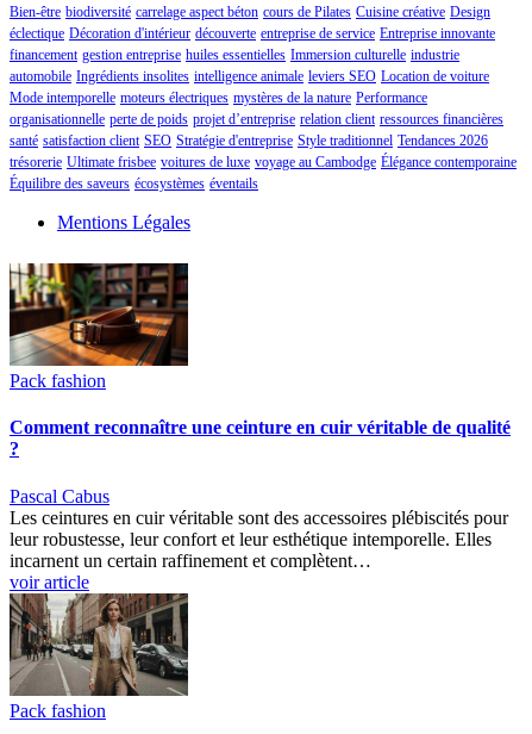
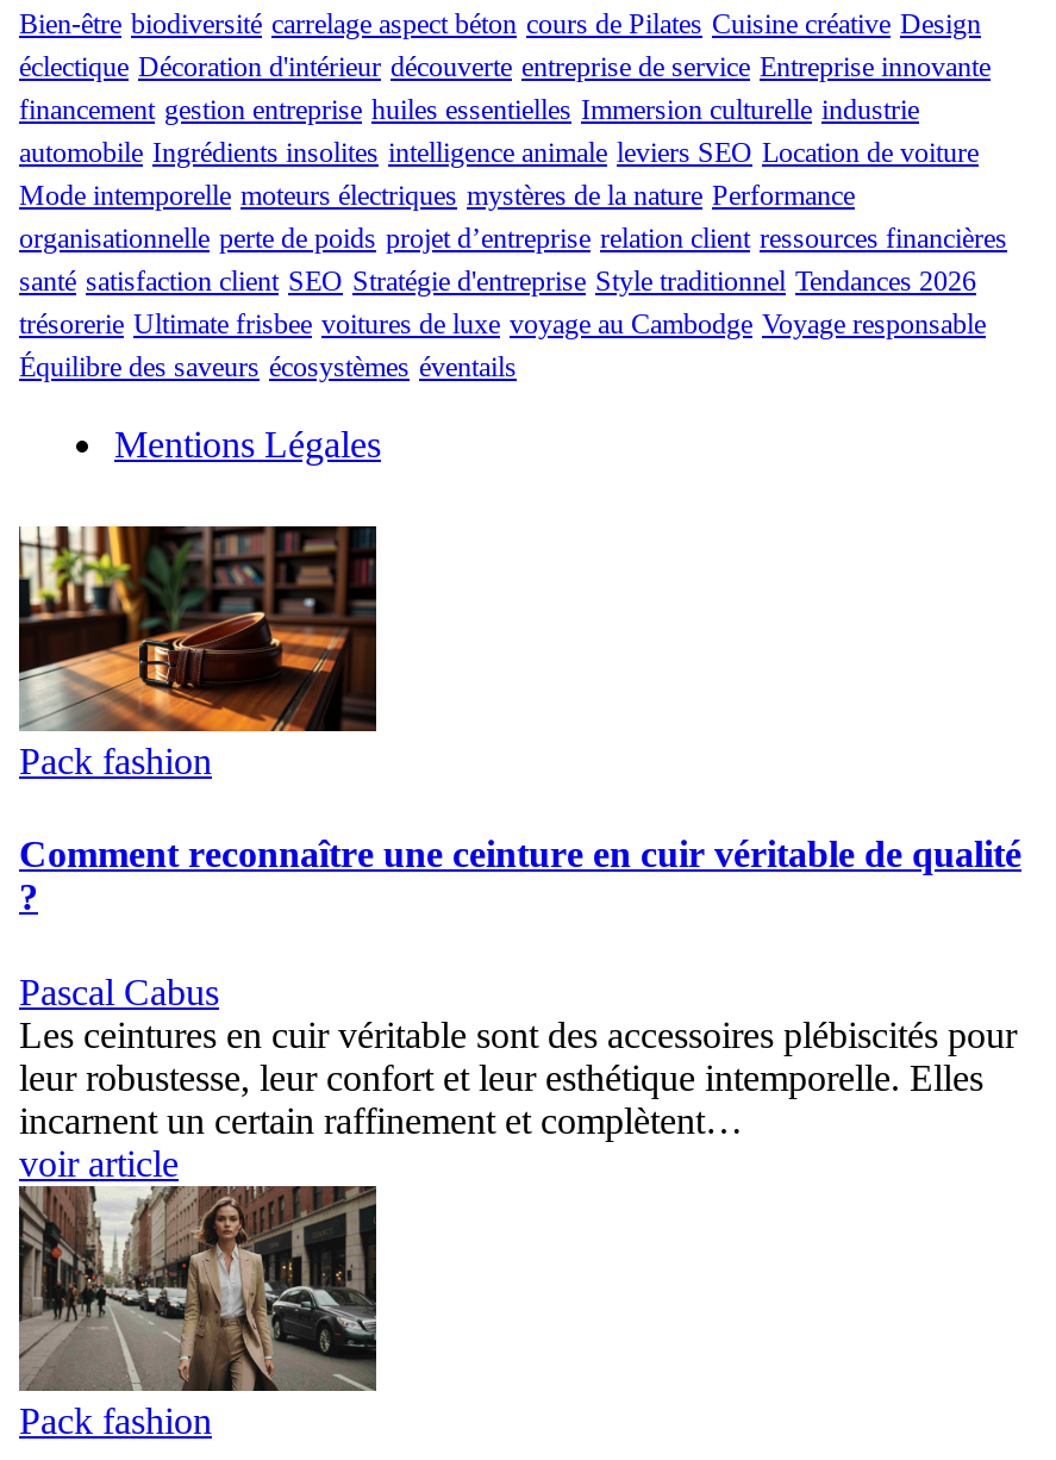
[10,154,517,171] trésorerie Ultimate frisbee voitures de luxe voyage au Cambodge Élégance contemporaine -> [19,307,986,341] trésorerie Ultimate frisbee voitures de luxe voyage au Cambodge Voyage responsable

